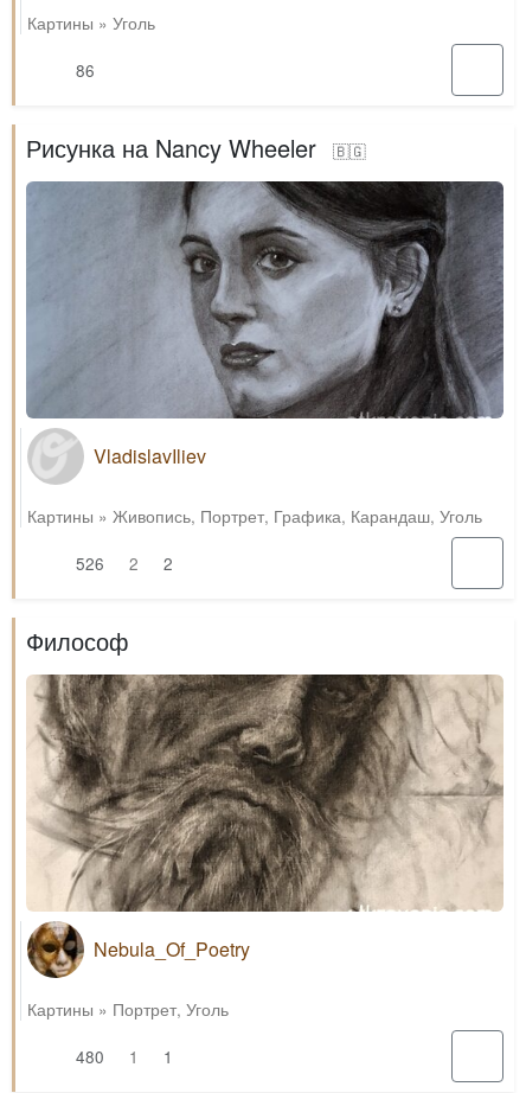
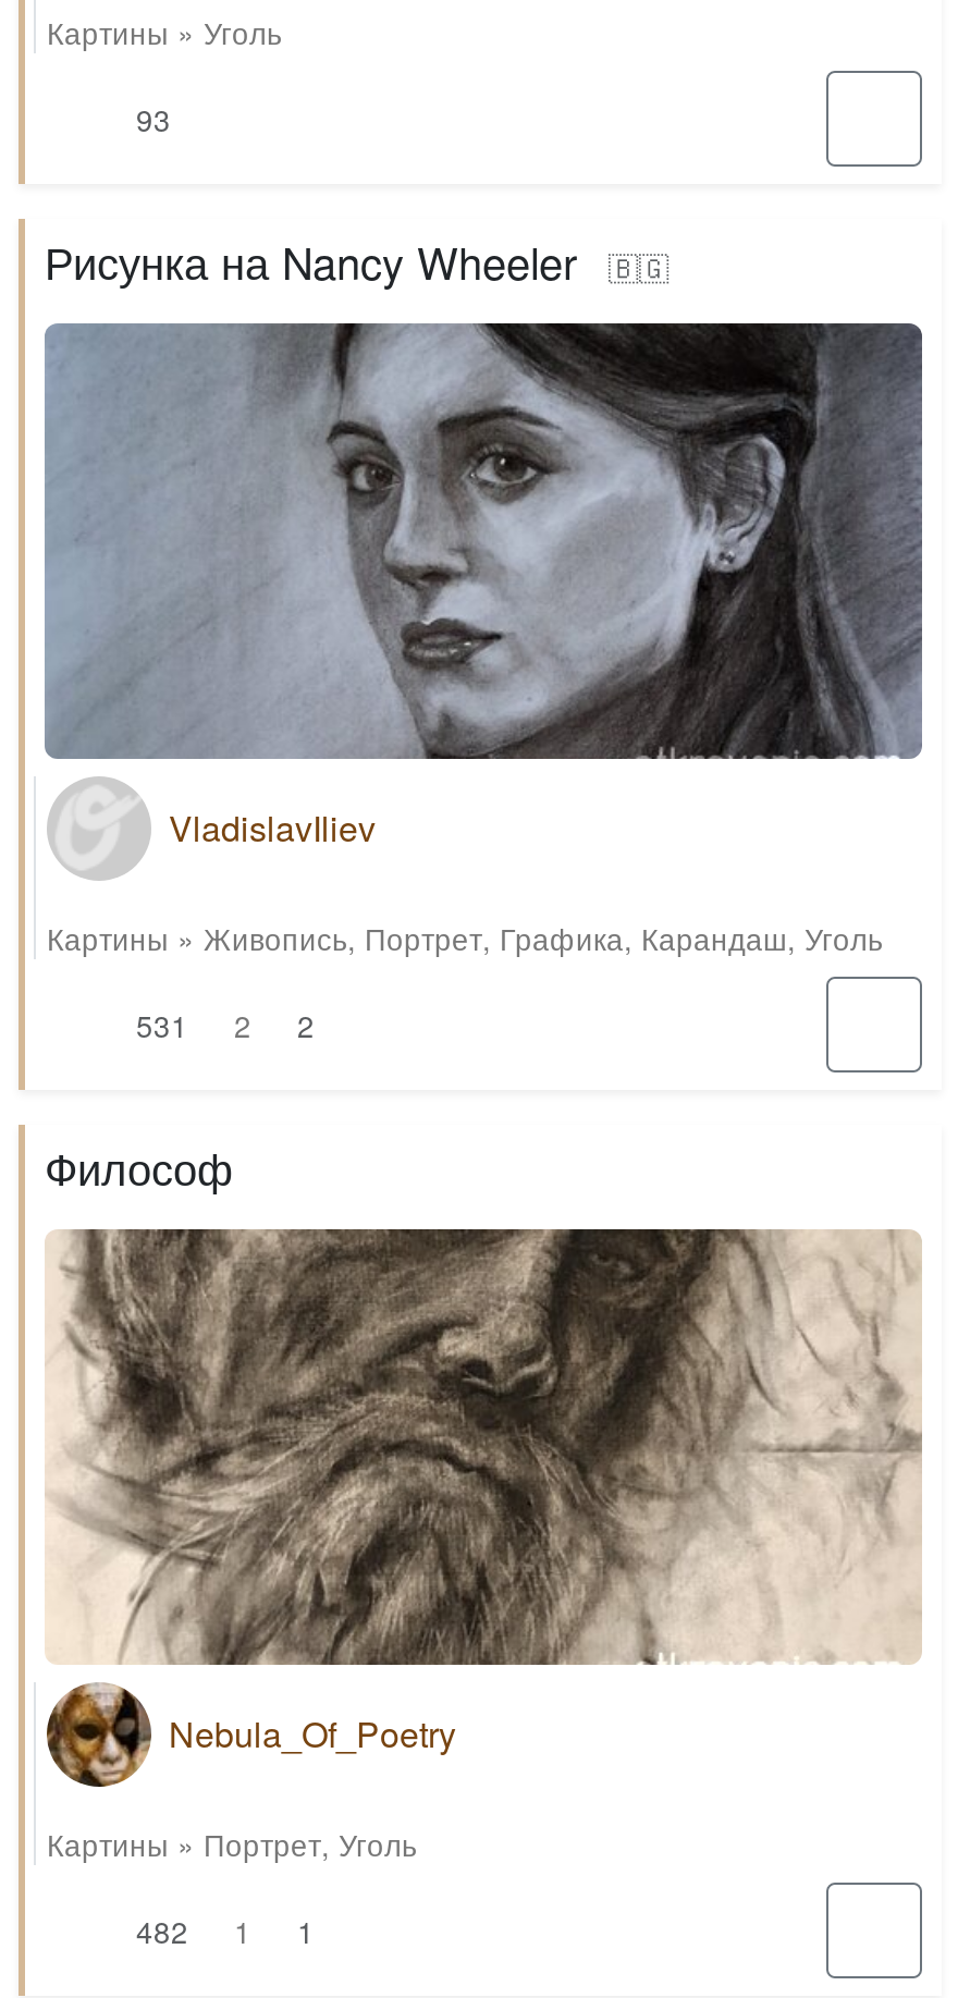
[76,58,95,82] 86 -> [136,97,171,140] 93
[76,551,173,575] 526 2 2 -> [136,1003,315,1046] 531 2 2
[76,1044,173,1068] 480 1 1 -> [136,1909,315,1952] 482 1 1

